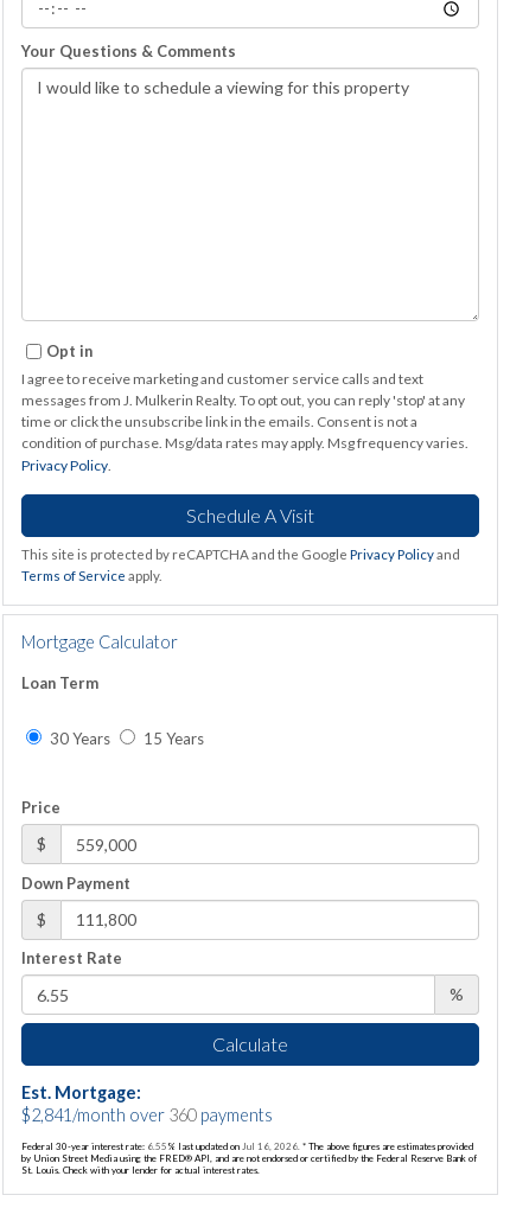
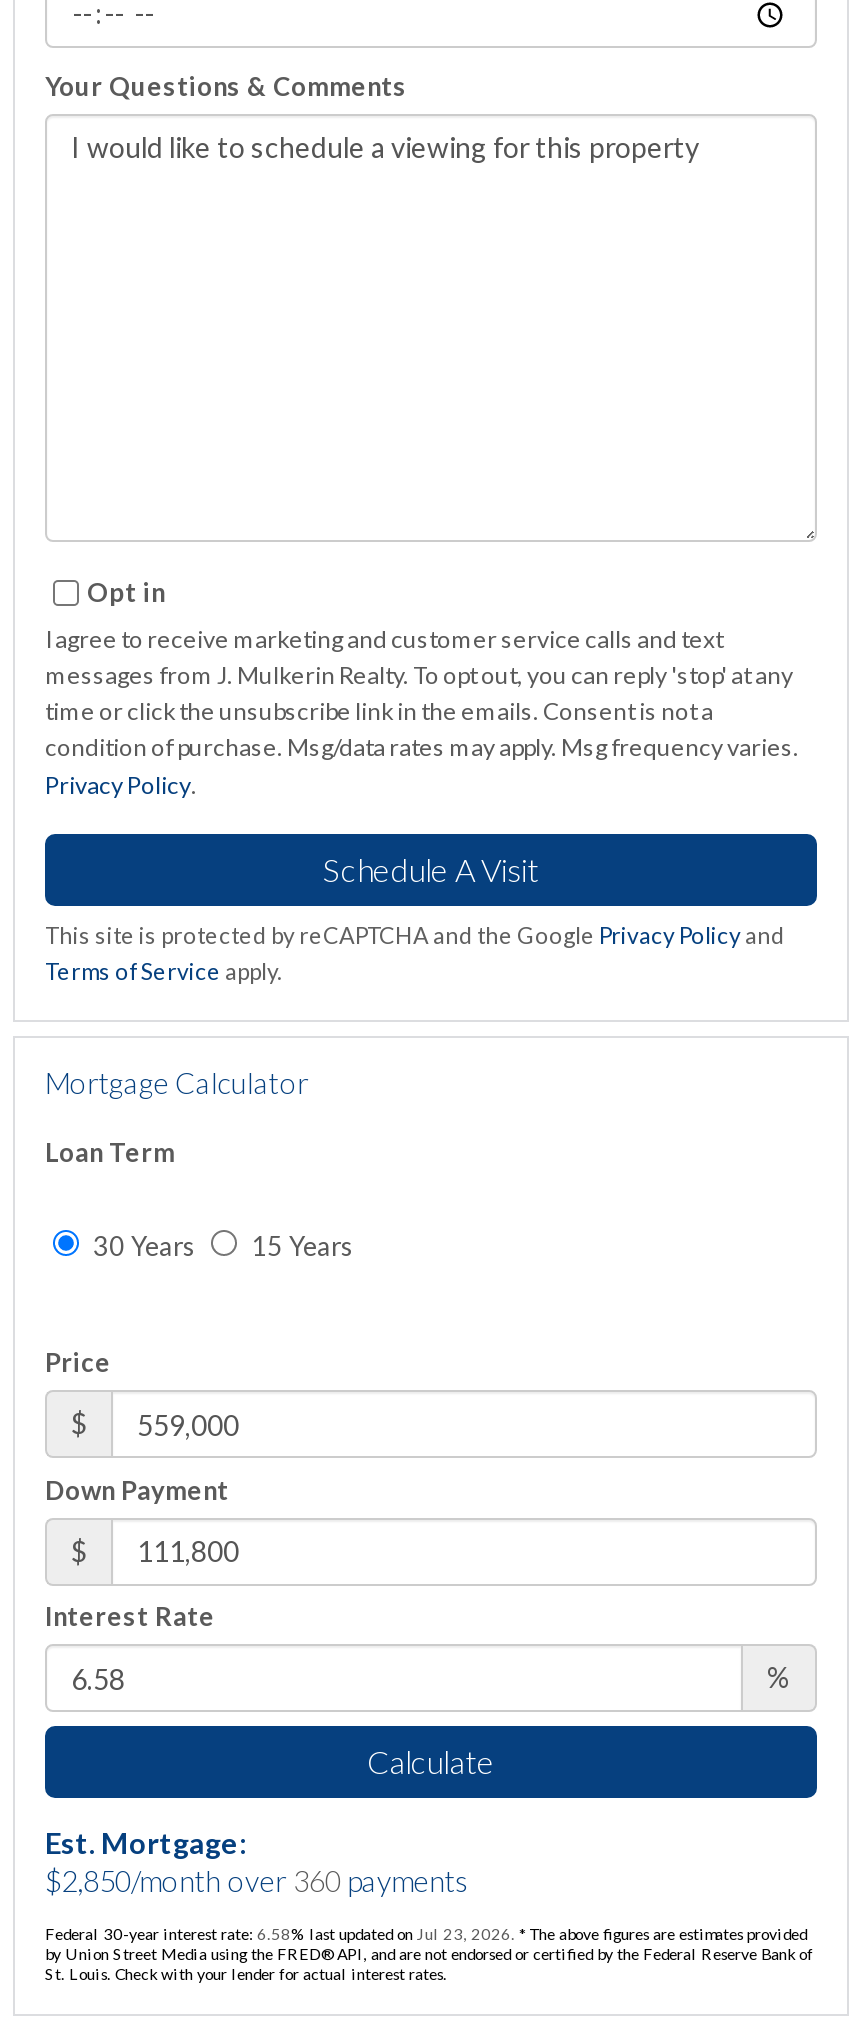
[21,1104,273,1125] $2,841/month over 360 payments -> [45,1863,469,1897] $2,850/month over 360 payments
[21,1140,473,1152] Federal 30-year interest rate: 6.55% last updated on Jul 16, 2026. * The above figures are estimates provided -> [45,1923,807,1943] Federal 30-year interest rate: 6.58% last updated on Jul 23, 2026. * The above figures are estimates provided

